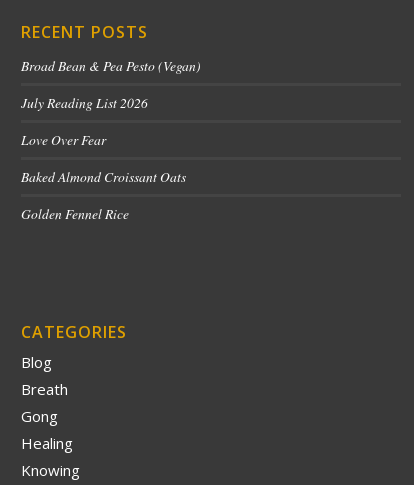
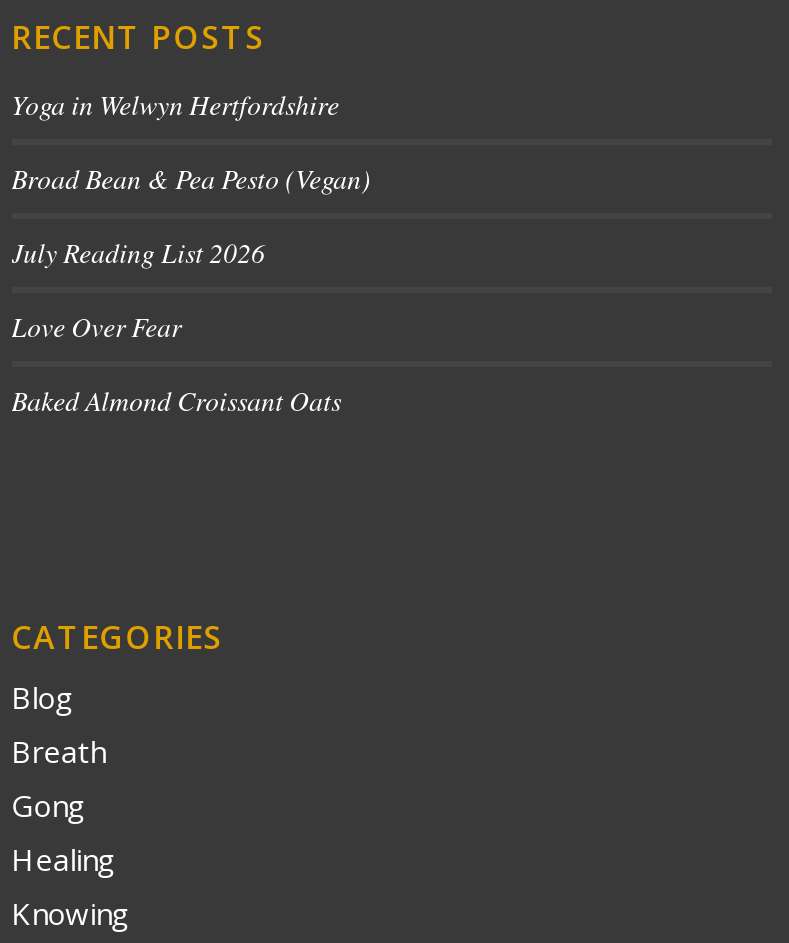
none -> [11,85,339,123] Yoga in Welwyn Hertfordshire
moved [21,56,201,186] -> [11,159,371,419]: Broad Bean & Pea Pesto (Vegan) | July Reading List 2026 | Love Over Fear | Baked Almond Croissant Oats
[21,204,129,223] Golden Fennel Rice -> none

